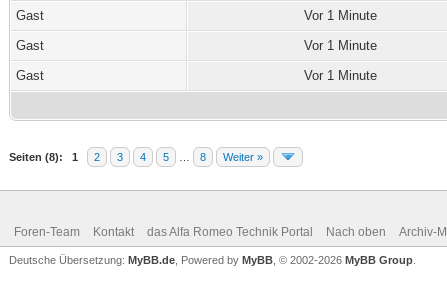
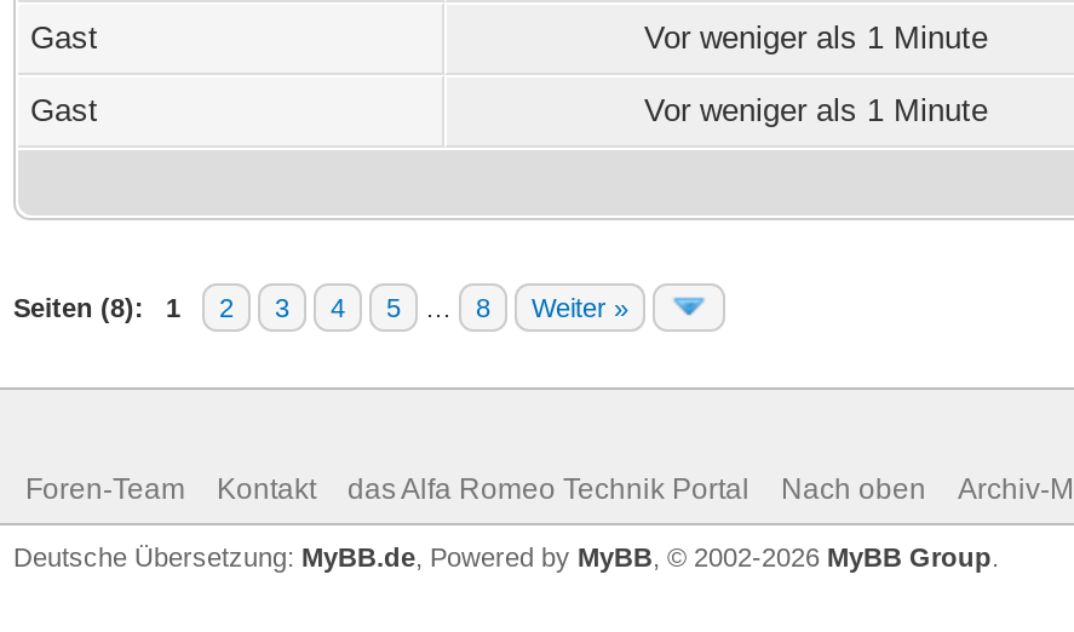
[304,8,377,23] Vor 1 Minute -> [644,19,988,56] Vor weniger als 1 Minute
[16,38,377,83] Vor 1 Minute | Gast | Vor 1 Minute -> [644,92,988,128] Vor weniger als 1 Minute

